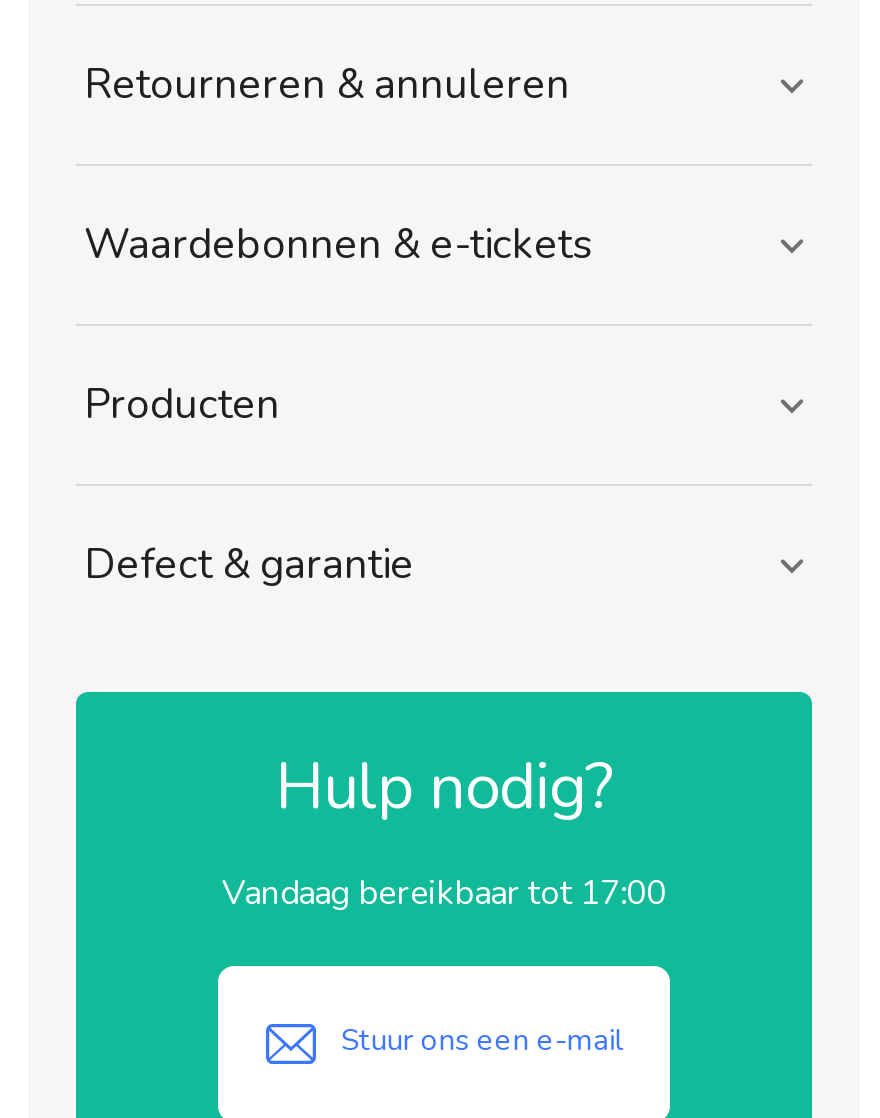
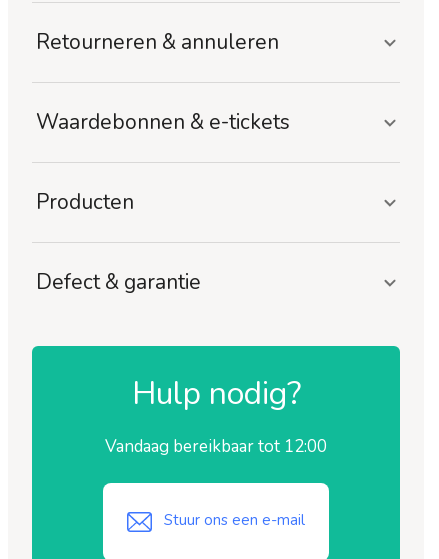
[222,870,666,916] Vandaag bereikbaar tot 17:00 -> [105,435,327,458] Vandaag bereikbaar tot 12:00

